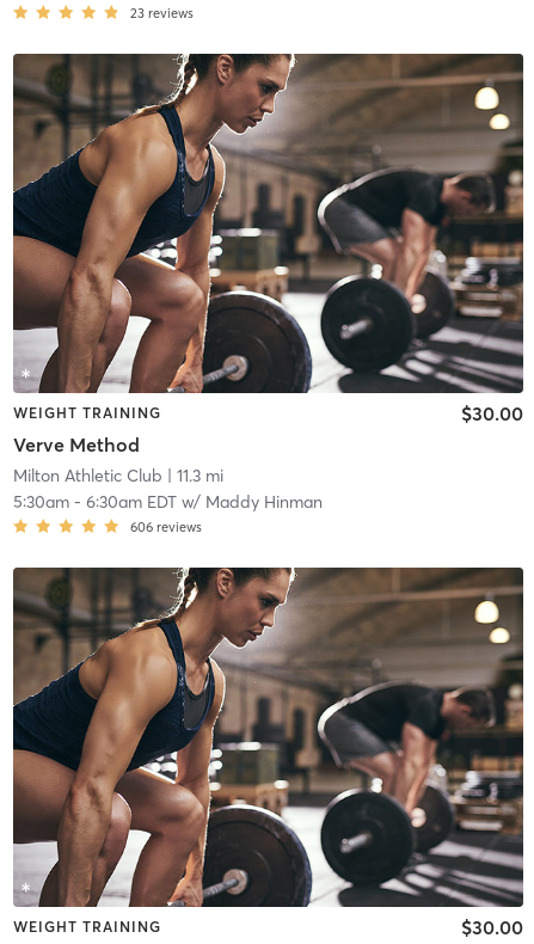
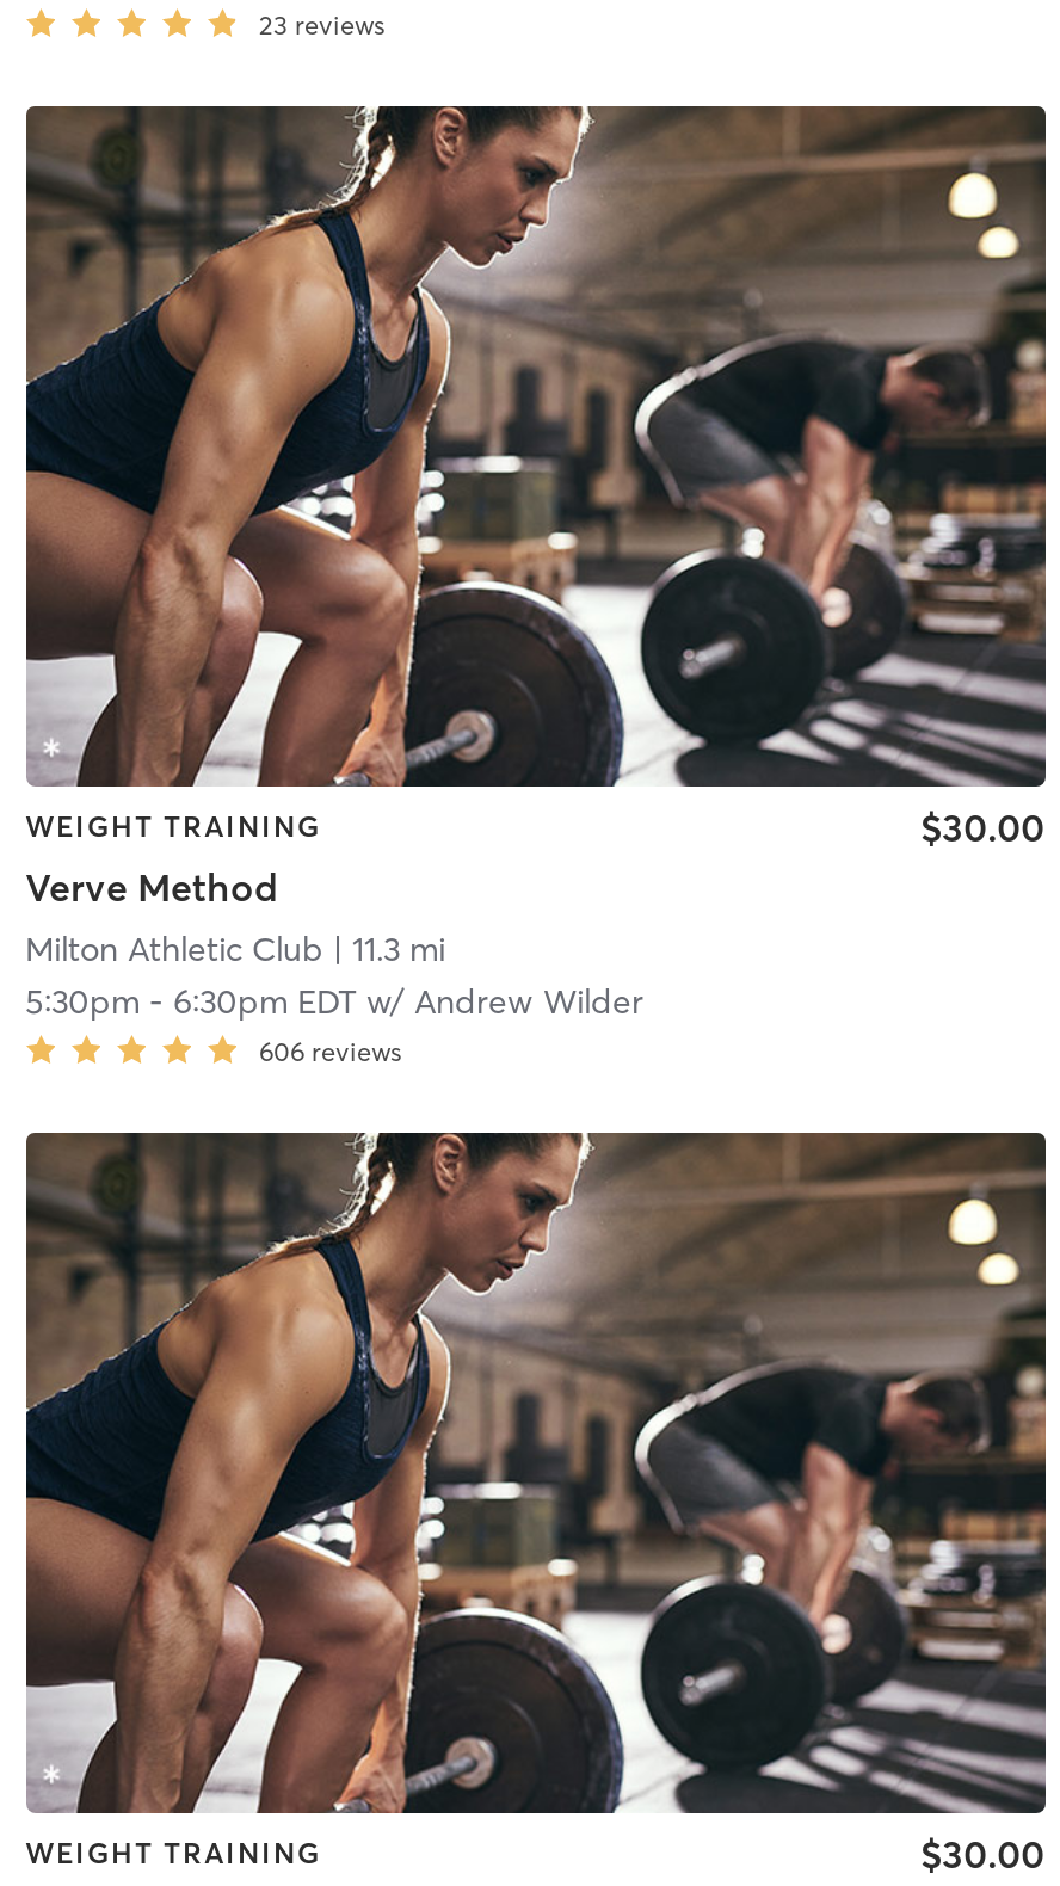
[13,491,322,512] 5:30am - 6:30am EDT w/ Maddy Hinman -> [25,980,643,1023] 5:30pm - 6:30pm EDT w/ Andrew Wilder

